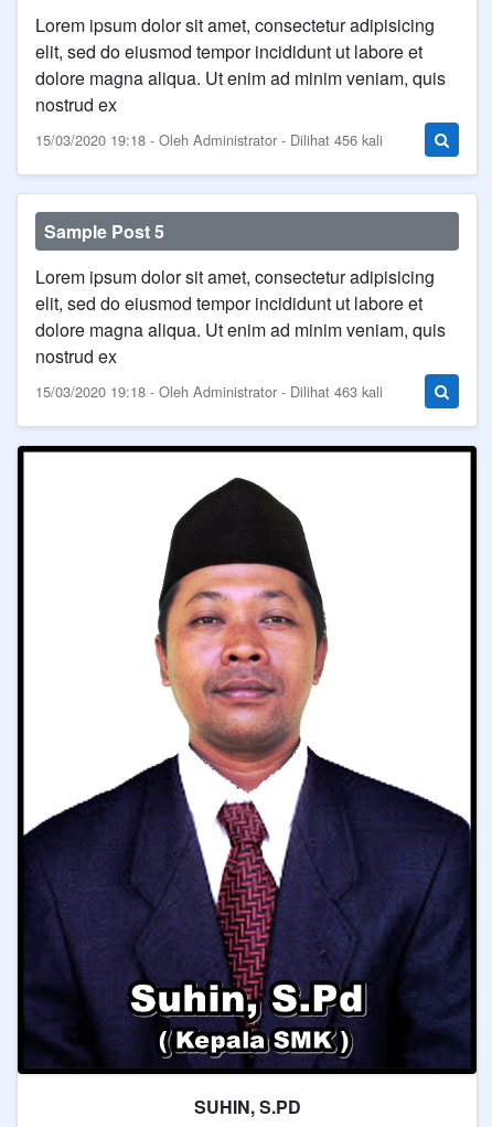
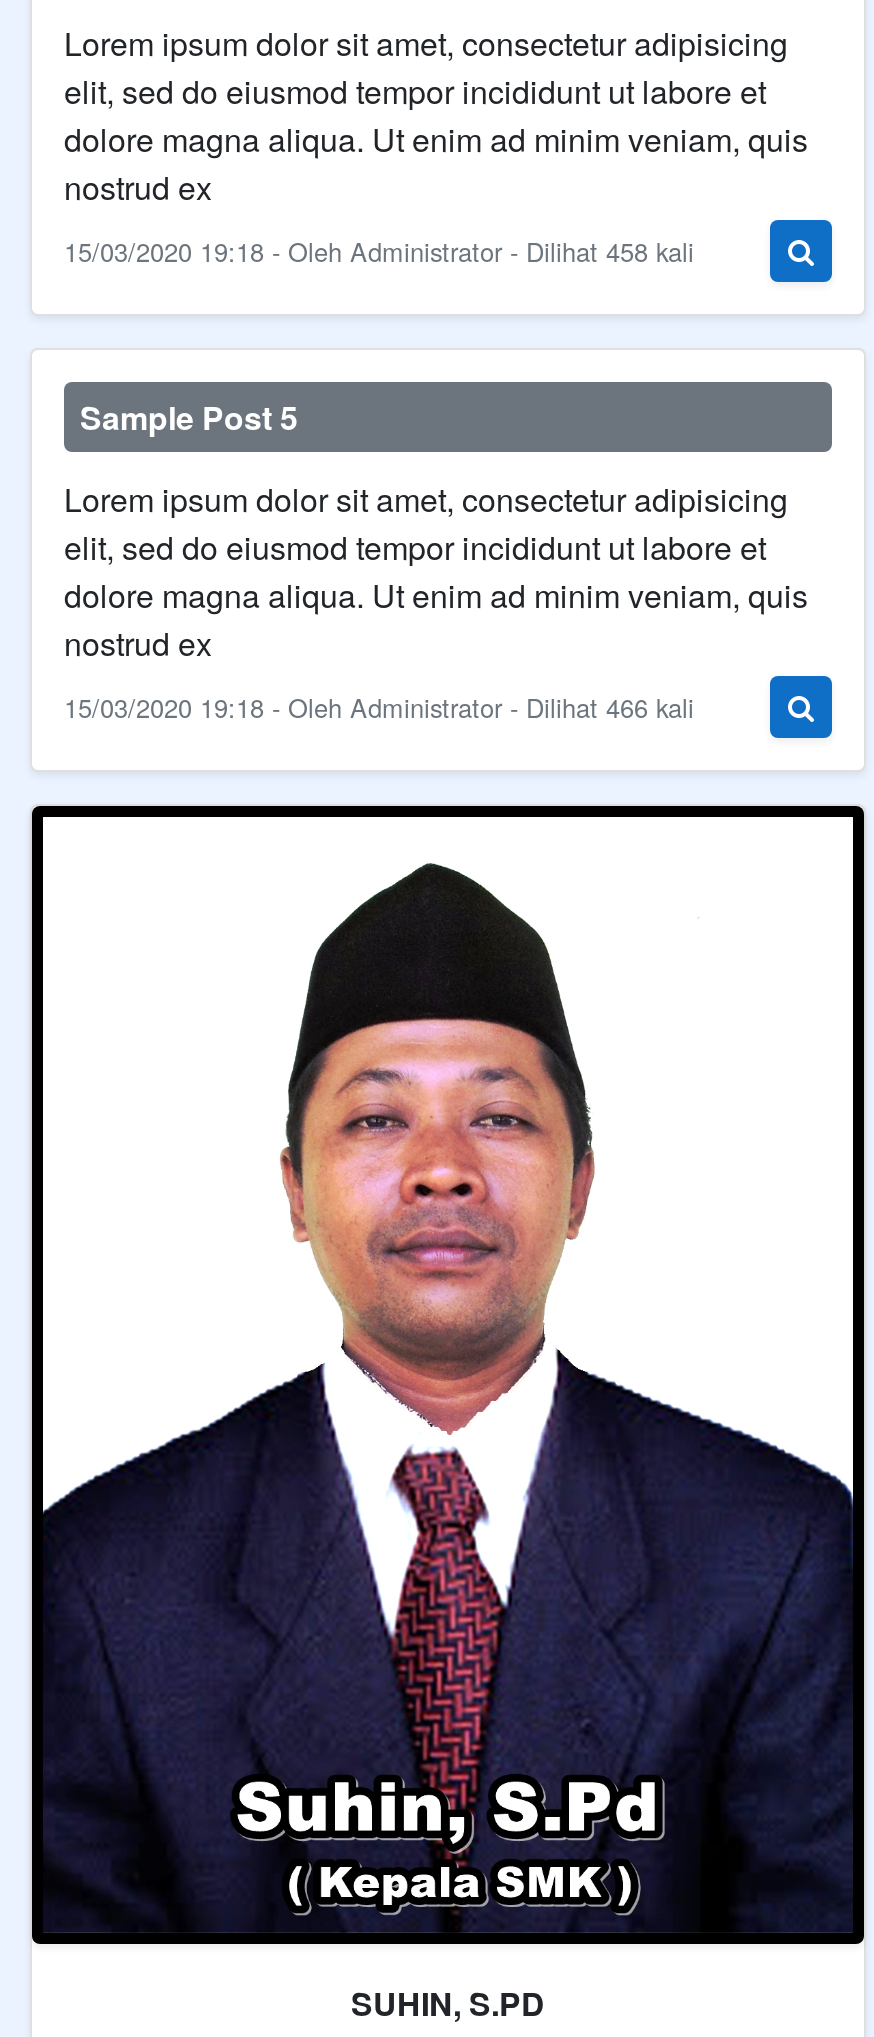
[35,129,383,150] 15/03/2020 19:18 - Oleh Administrator - Dilihat 456 kali -> [64,232,694,270] 15/03/2020 19:18 - Oleh Administrator - Dilihat 458 kali
[35,381,383,402] 15/03/2020 19:18 - Oleh Administrator - Dilihat 463 kali -> [64,688,694,726] 15/03/2020 19:18 - Oleh Administrator - Dilihat 466 kali

